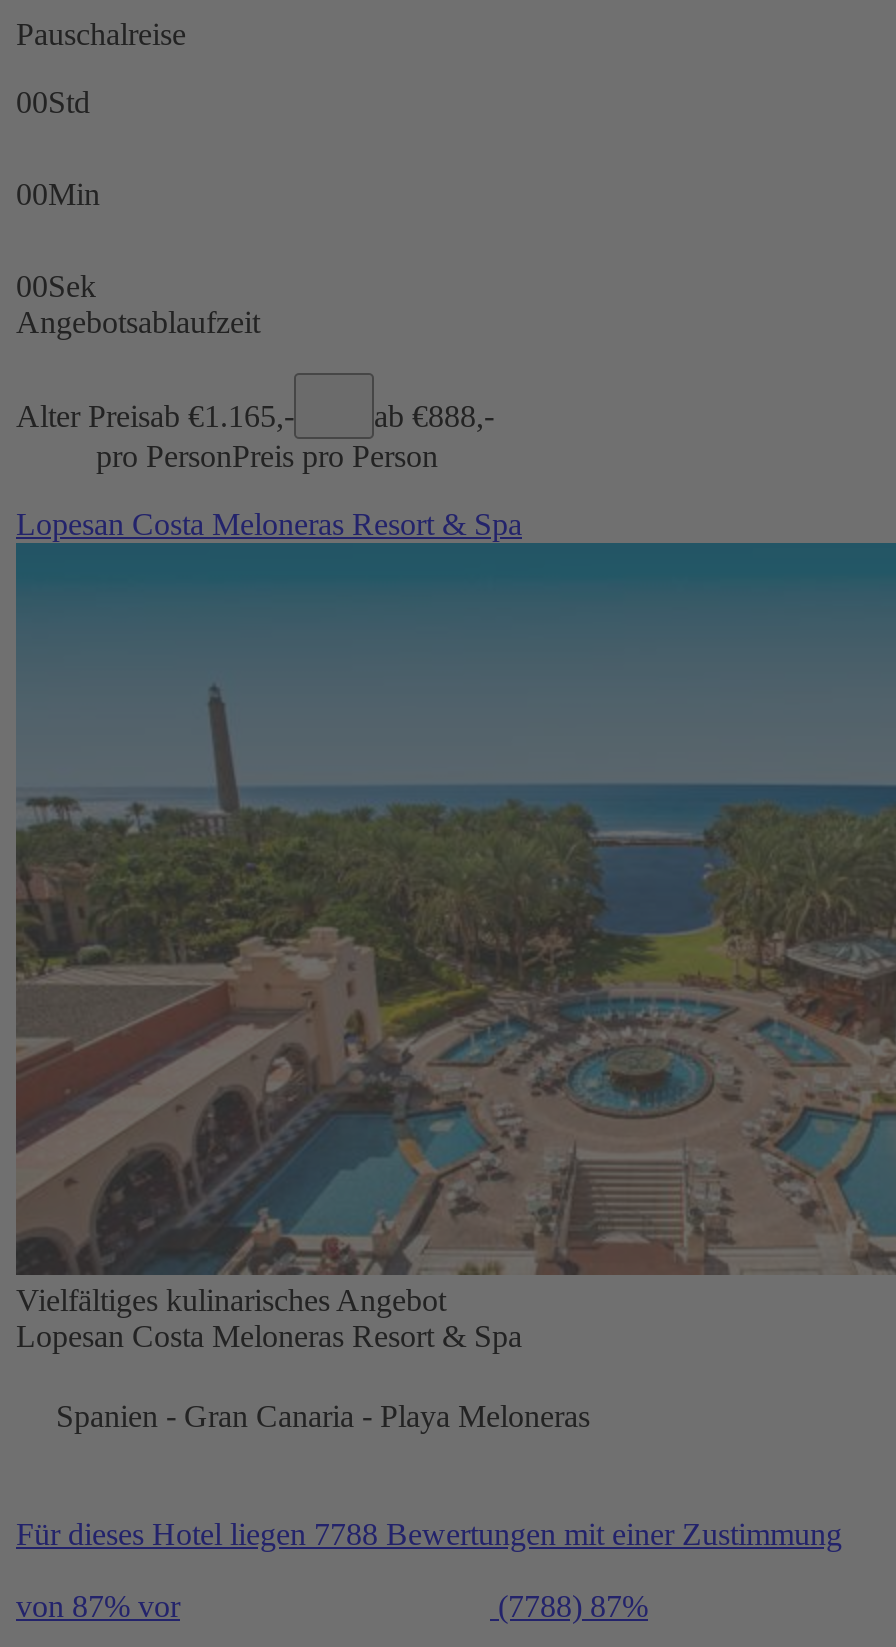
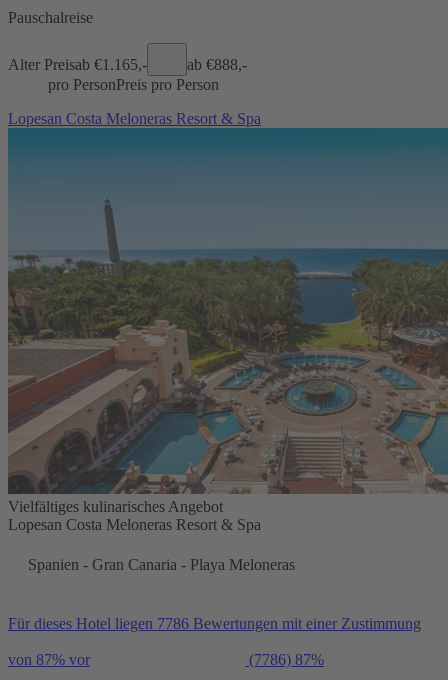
[16,84,260,338] 00Std | 00Min | 00Sek | Angebotsablaufzeit -> none
[16,1516,842,1550] Für dieses Hotel liegen 7788 Bewertungen mit einer Zustimmung -> [8,614,421,631] Für dieses Hotel liegen 7786 Bewertungen mit einer Zustimmung
[490,1588,648,1622] (7788) 87% -> [245,650,324,667] (7786) 87%

